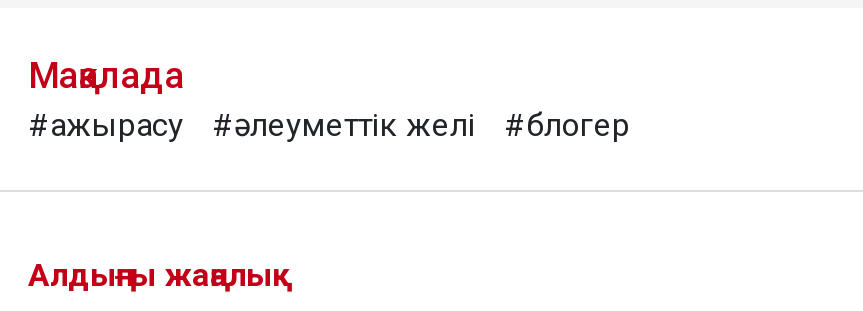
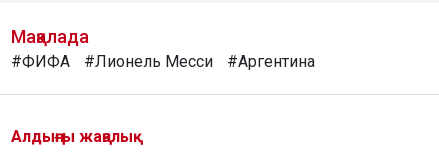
[28,106,630,144] #ажырасу | #әлеуметтік желі | #блогер -> [11,52,315,71] #ФИФА | #Лионель Месси | #Аргентина

